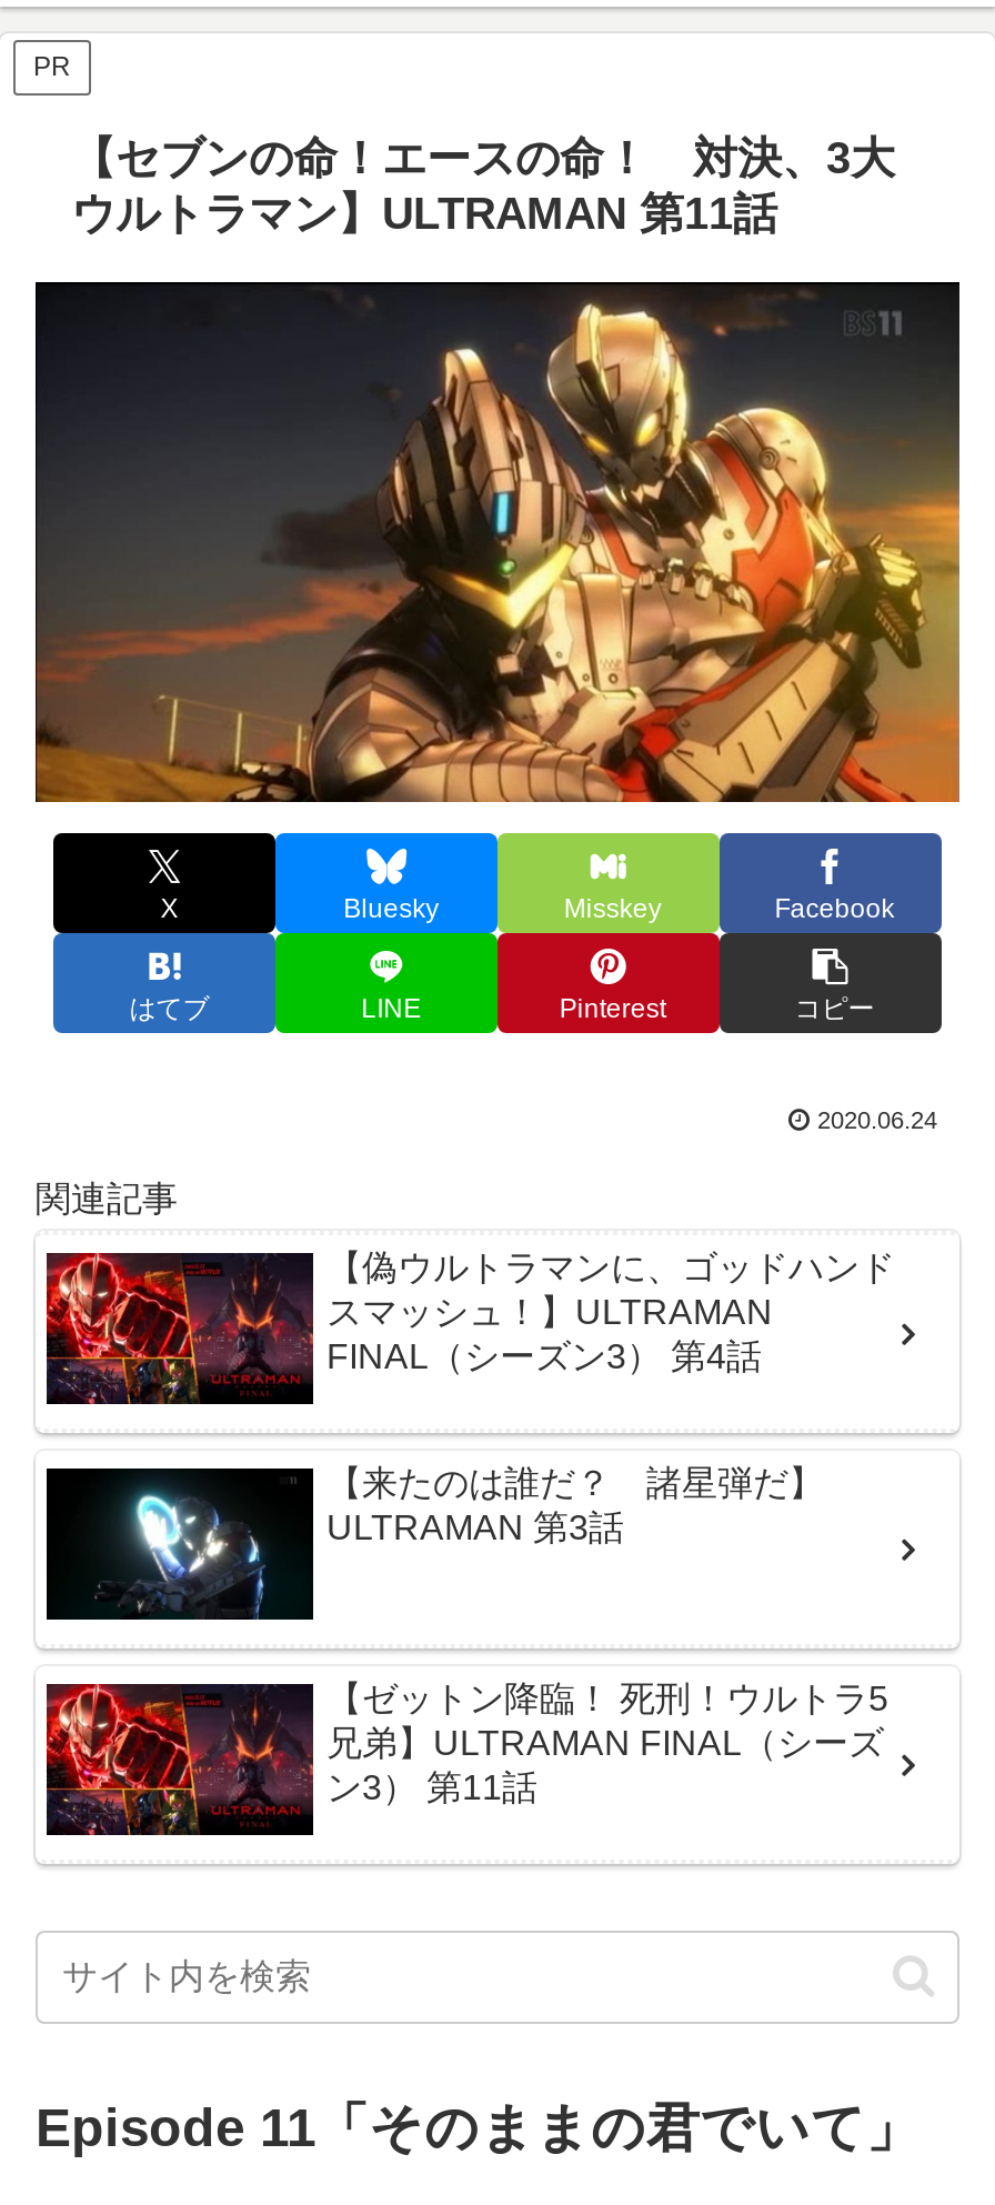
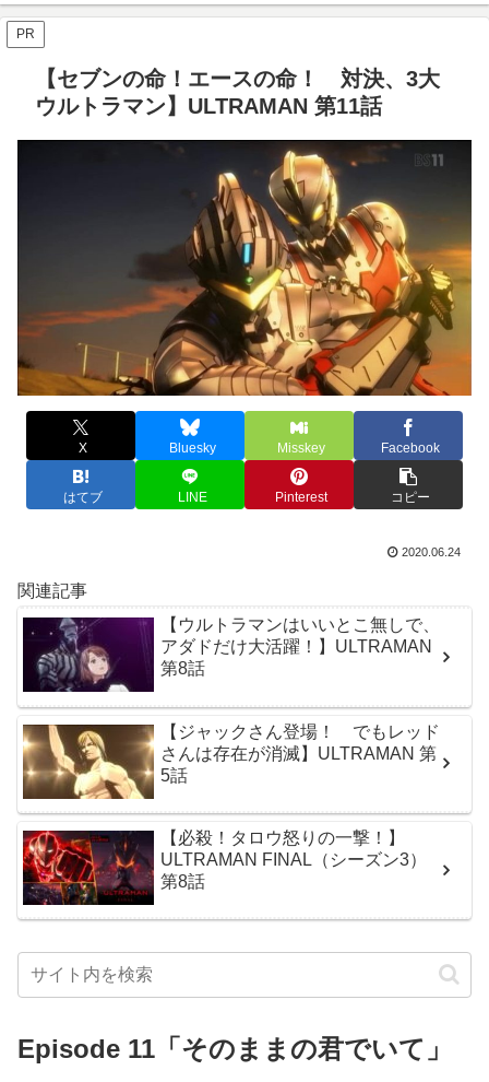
[44,1249,895,1406] [image] | 【偽ウルトラマンに、ゴッドハンド | スマッシュ！】ULTRAMAN | FINAL（シーズン3） 第4話 -> [22,616,440,693] [image] | 【ウルトラマンはいいとこ無しで、 | アダドだけ大活躍！】ULTRAMAN | 第8話
[44,1465,824,1622] [image] | 【来たのは誰だ？ 諸星弾だ】 | ULTRAMAN 第3話 -> [22,722,440,800] [image] | 【ジャックさん登場！ でもレッド | さんは存在が消滅】ULTRAMAN 第 | 5話
[326,1680,888,1806] 【ゼットン降臨！ 死刑！ウルトラ5 | 兄弟】ULTRAMAN FINAL（シーズ | ン3） 第11話 -> [160,829,427,891] 【必殺！タロウ怒りの一撃！】 | ULTRAMAN FINAL（シーズン3） | 第8話

